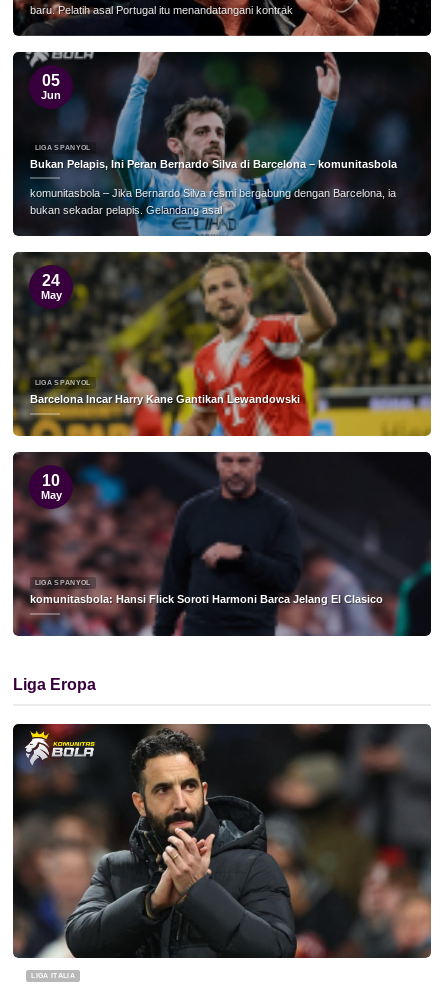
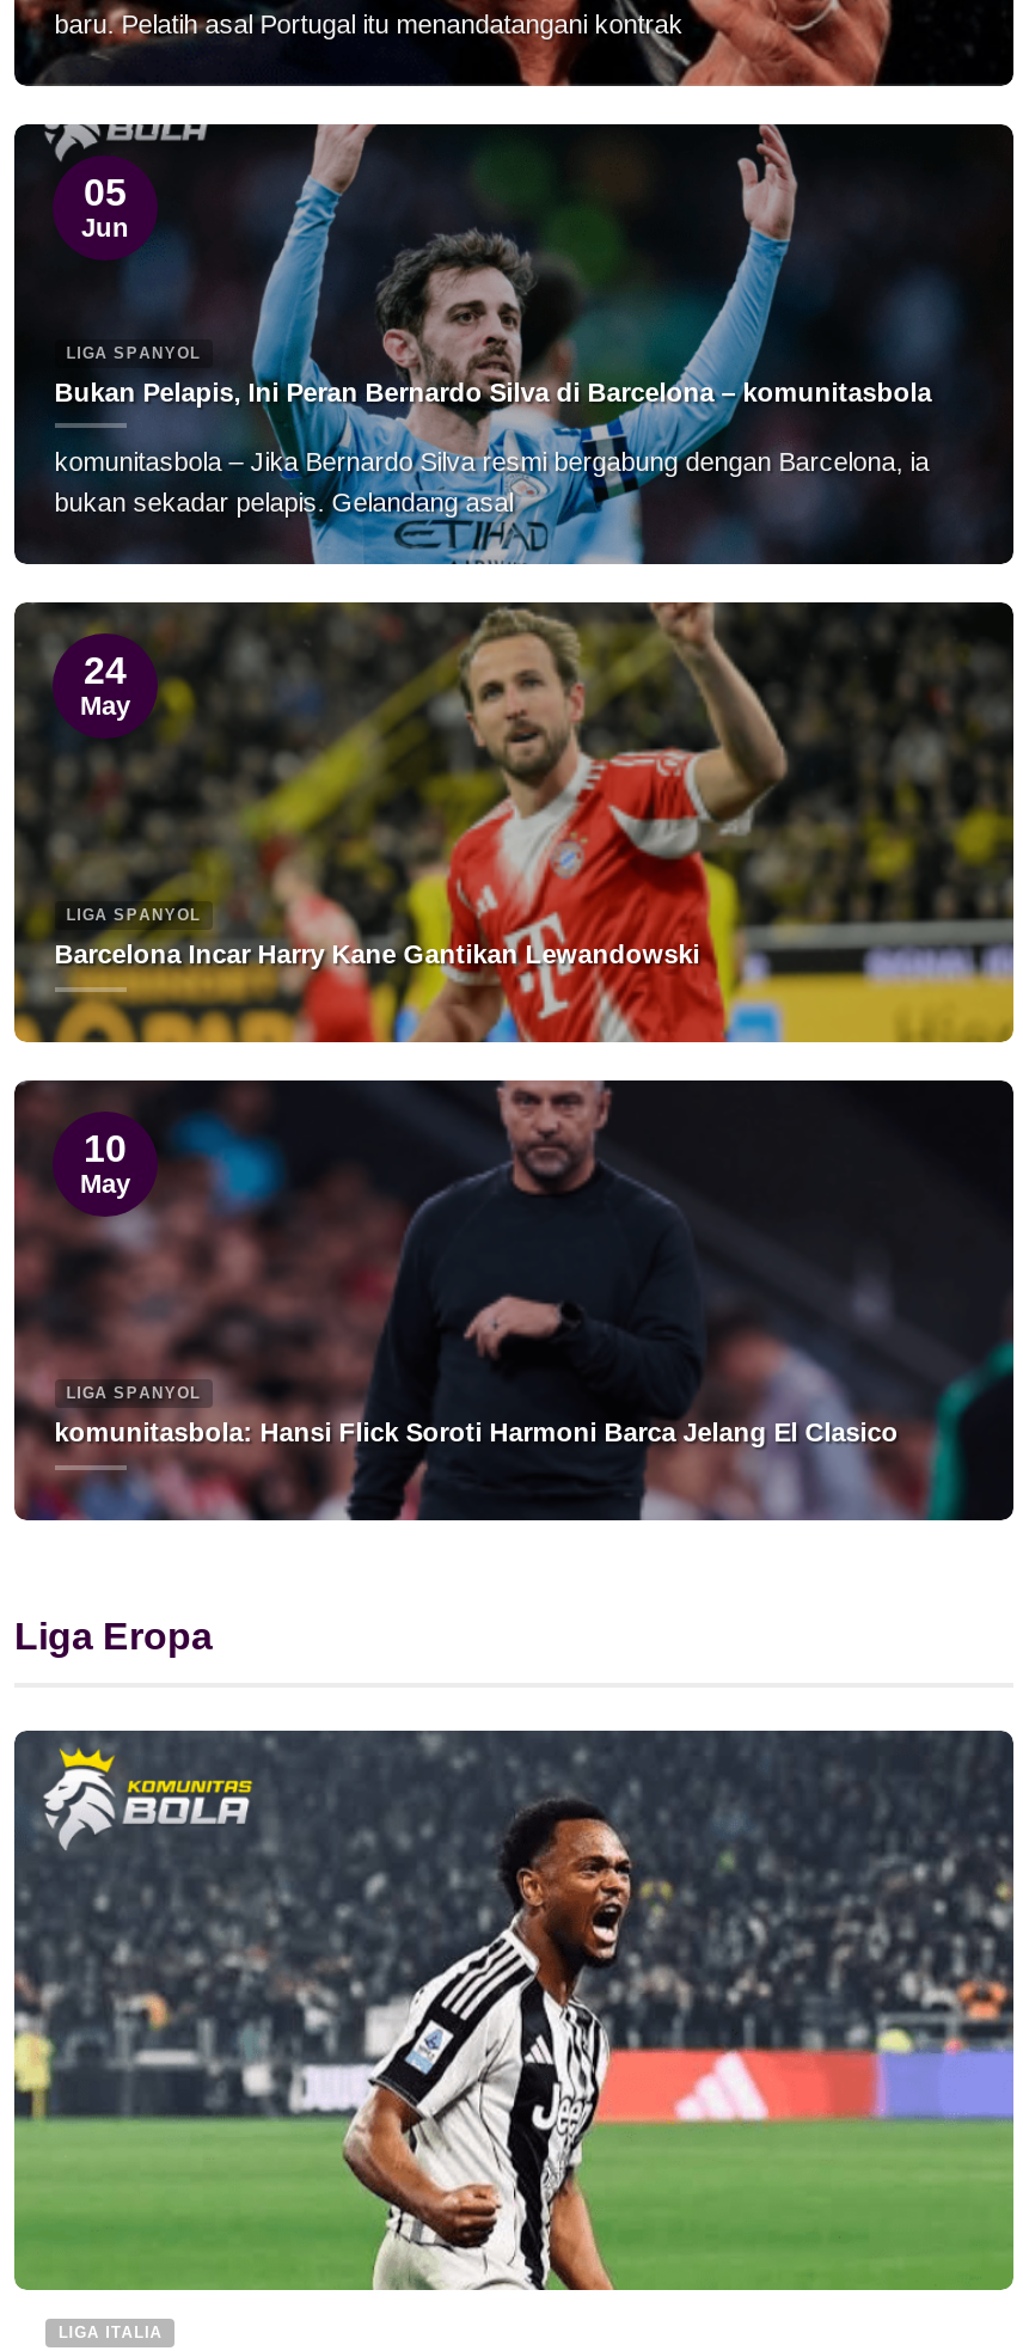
[12,723,432,959] [image] -> [12,1728,1013,2292] [image]

